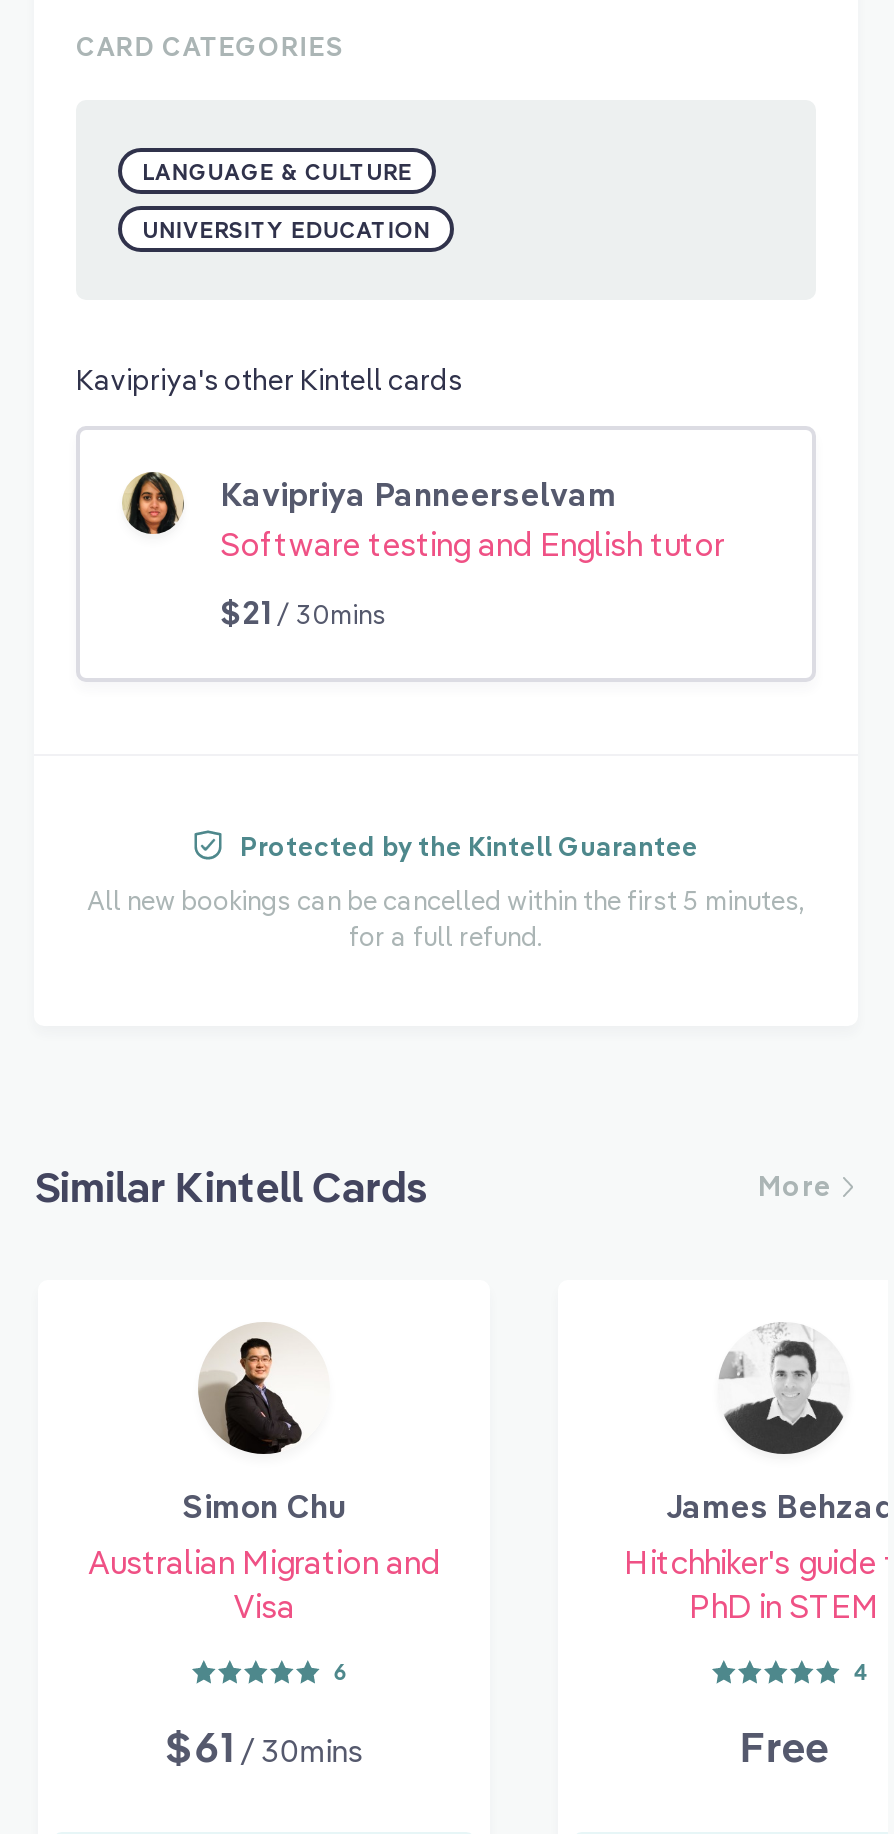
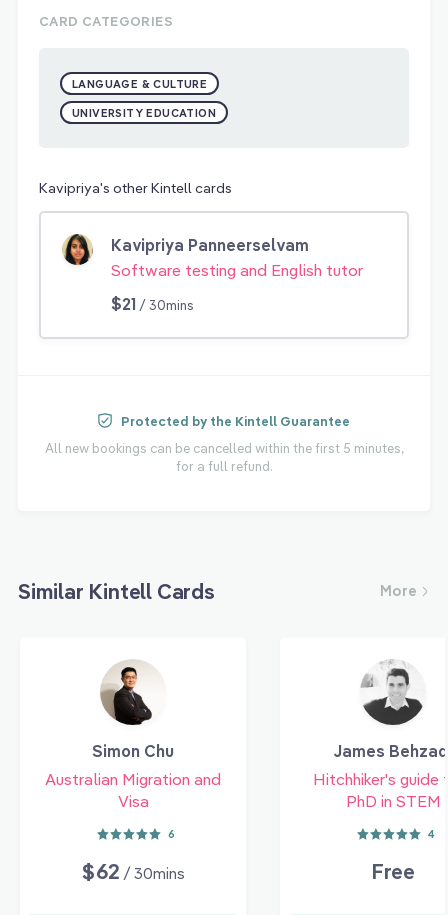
[165,1720,363,1772] $61 / 30mins -> [81,858,185,884] $62 / 30mins

